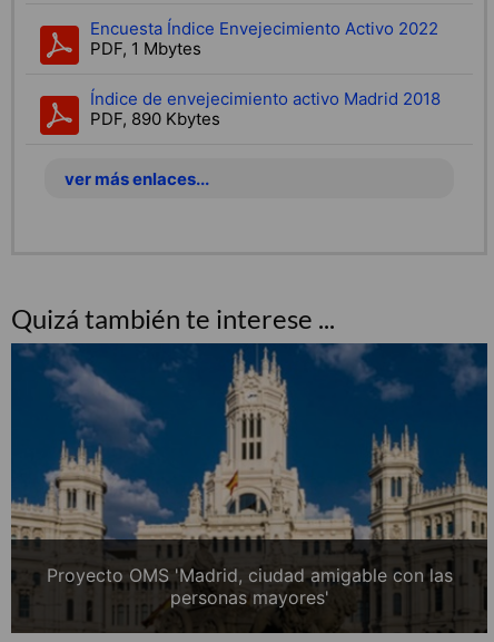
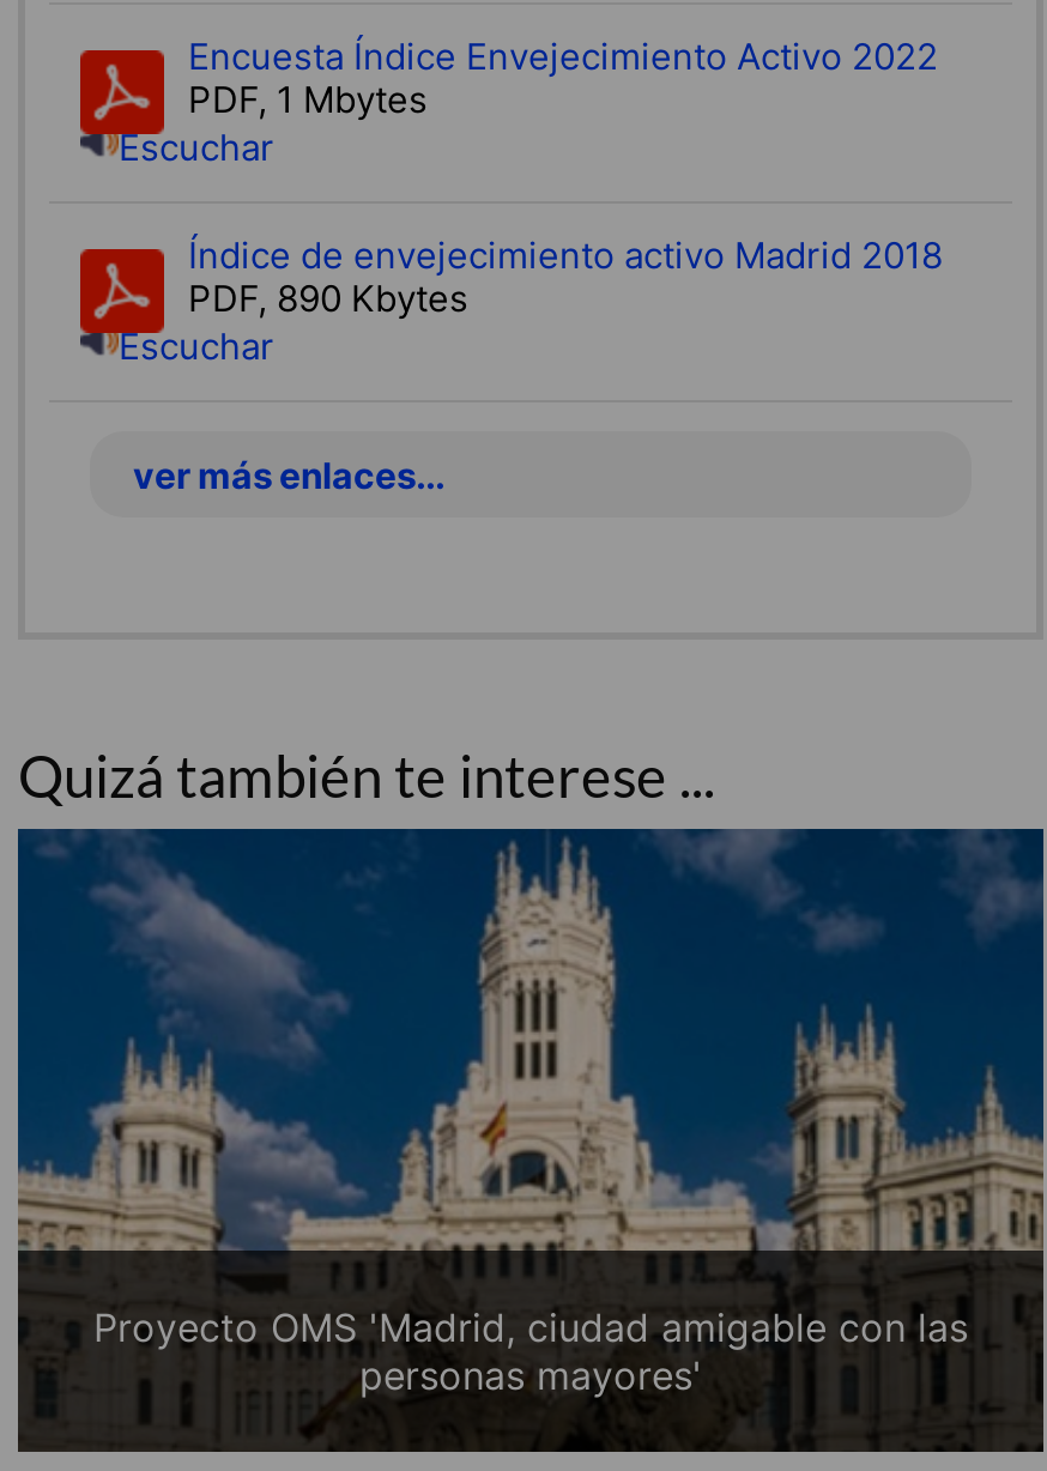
none -> [119,125,274,171] Escuchar
none -> [119,324,274,369] Escuchar

